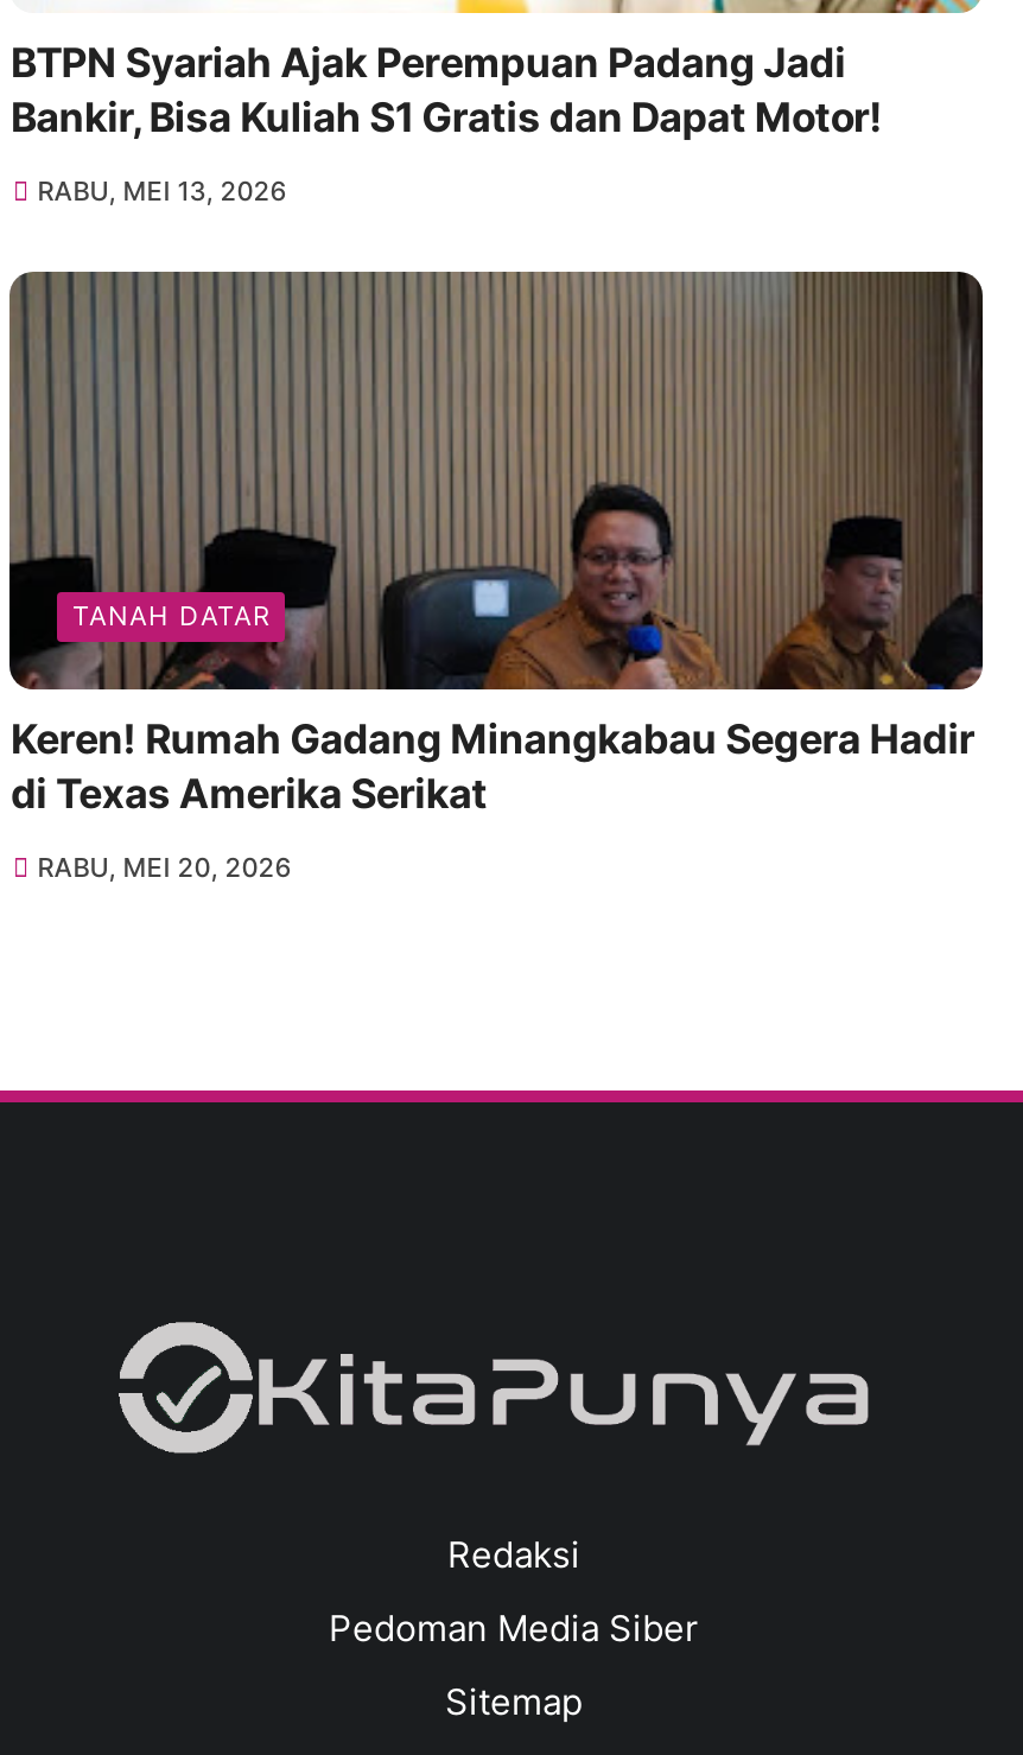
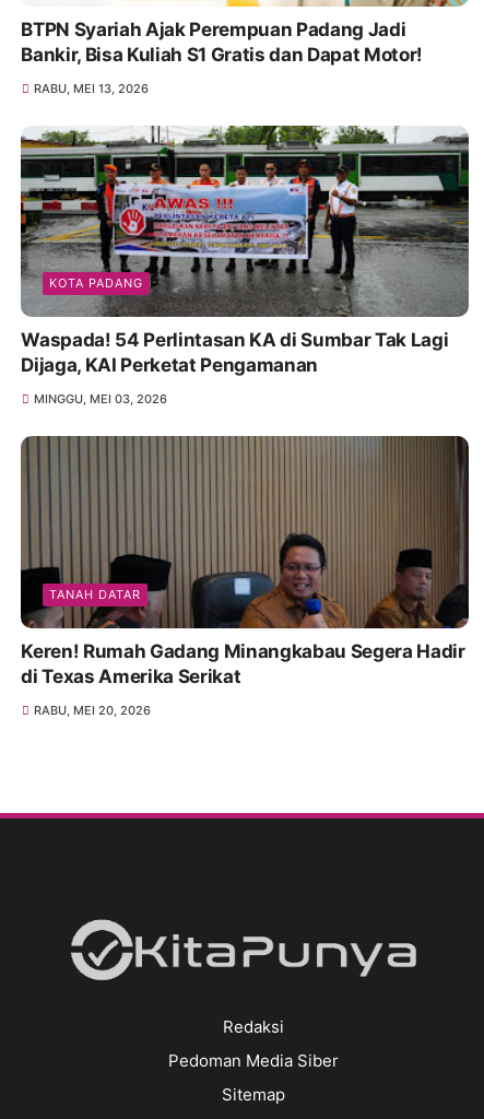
none -> [20,125,470,407] [image] | KOTA PADANG | Waspada! 54 Perlintasan KA di Sumbar Tak Lagi | Dijaga, KAI Perketat Pengamanan | MINGGU, MEI 03, 2026

